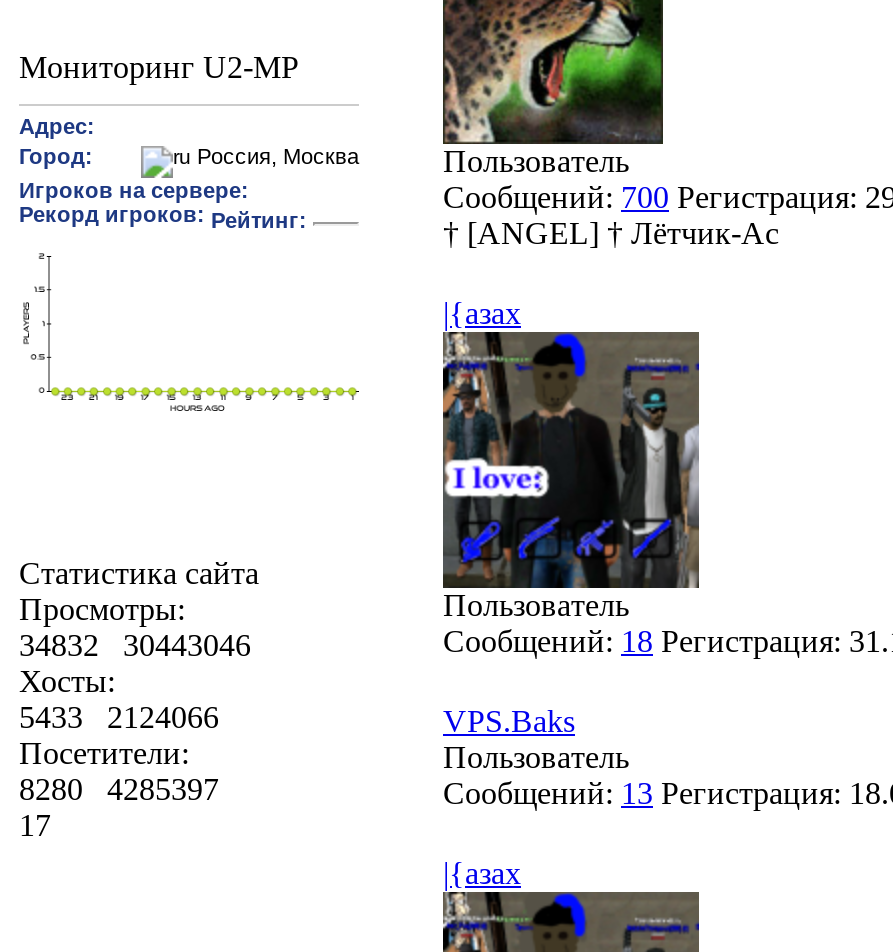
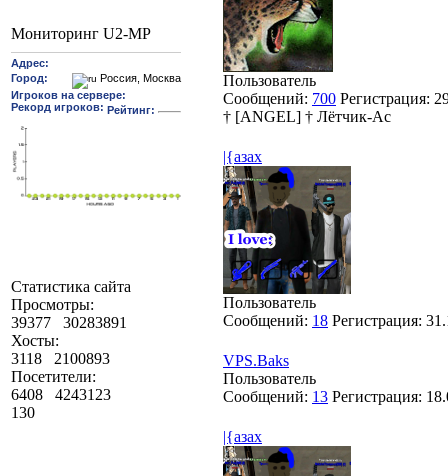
[19,628,99,662] 34832 -> [11,314,51,331] 39377
[123,628,251,662] 30443046 -> [63,314,127,331] 30283891
[19,700,83,734] 5433 -> [11,350,42,367] 3118
[107,700,219,734] 2124066 -> [54,350,110,367] 2100893
[19,772,83,806] 8280 -> [11,386,43,403] 6408
[107,772,219,806] 4285397 -> [55,386,111,403] 4243123
[19,808,51,842] 17 -> [11,404,35,421] 130

